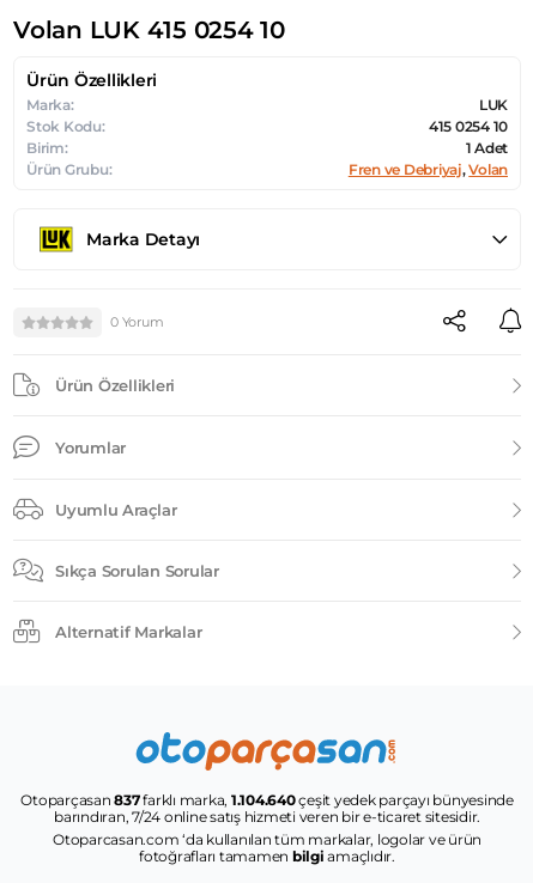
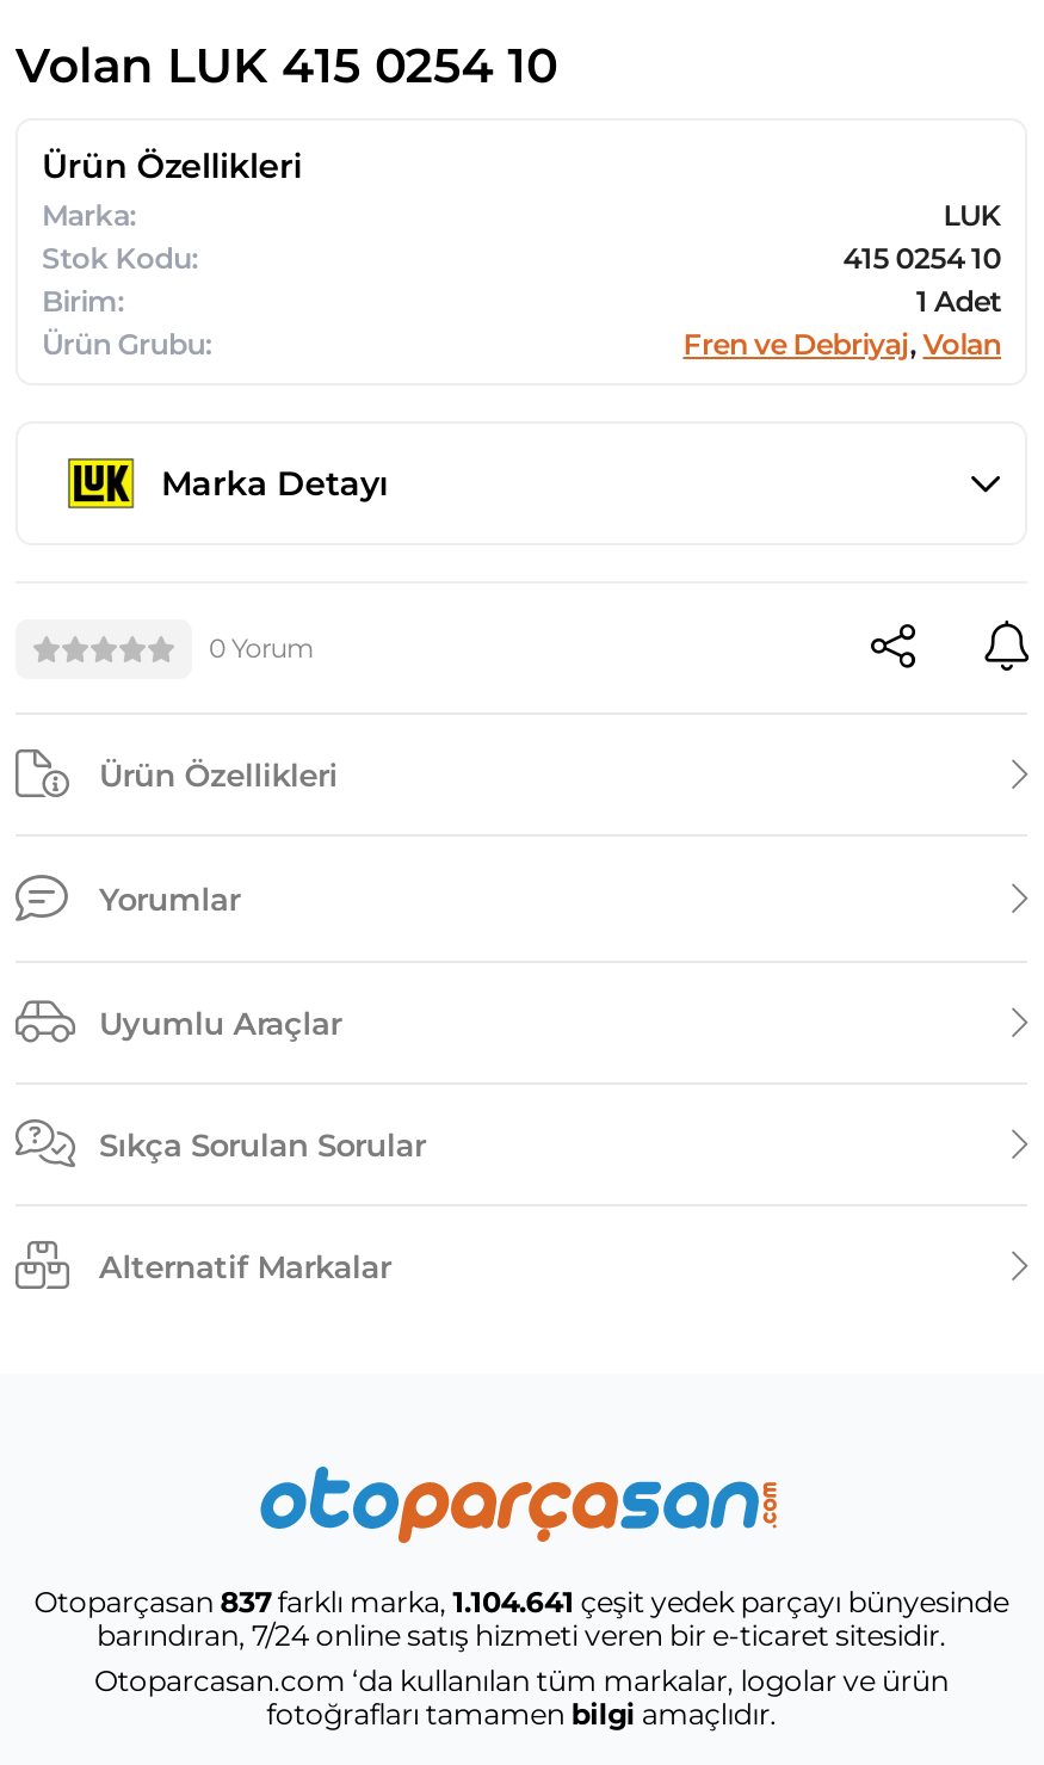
[21,791,514,809] Otoparçasan 837farklı marka, 1.104.640 çeşit yedek parçayı bünyesinde -> [34,1583,1009,1619] Otoparçasan 837farklı marka, 1.104.641 çeşit yedek parçayı bünyesinde

